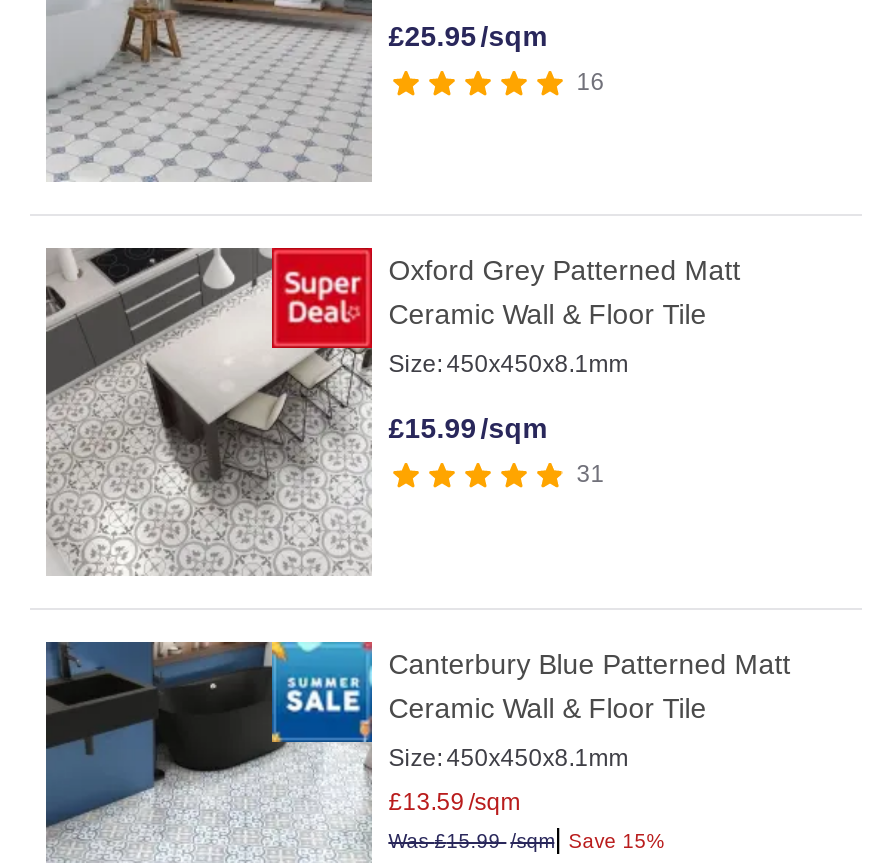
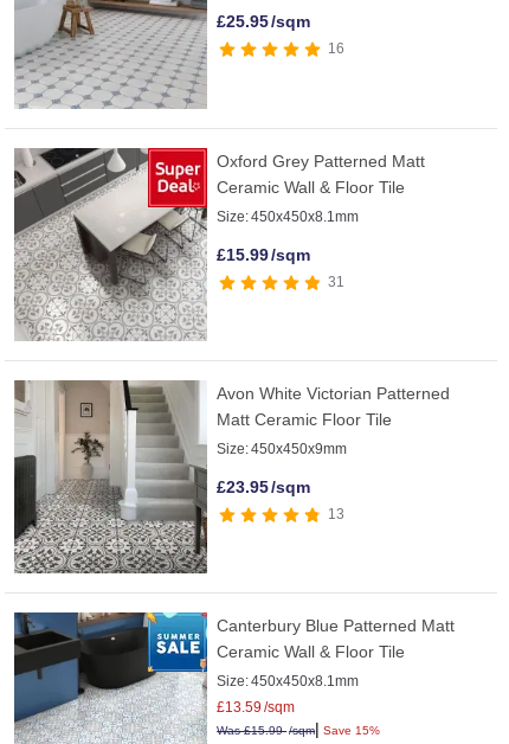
none -> [14,380,450,573] [image] | Avon White Victorian Patterned | Matt Ceramic Floor Tile | Size: 450x450x9mm | £23.95 /sqm | 13

